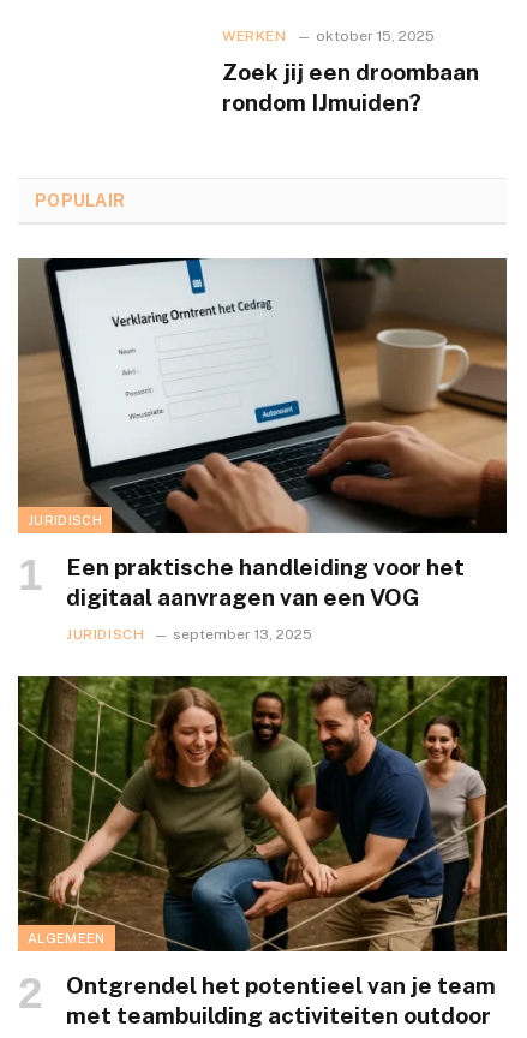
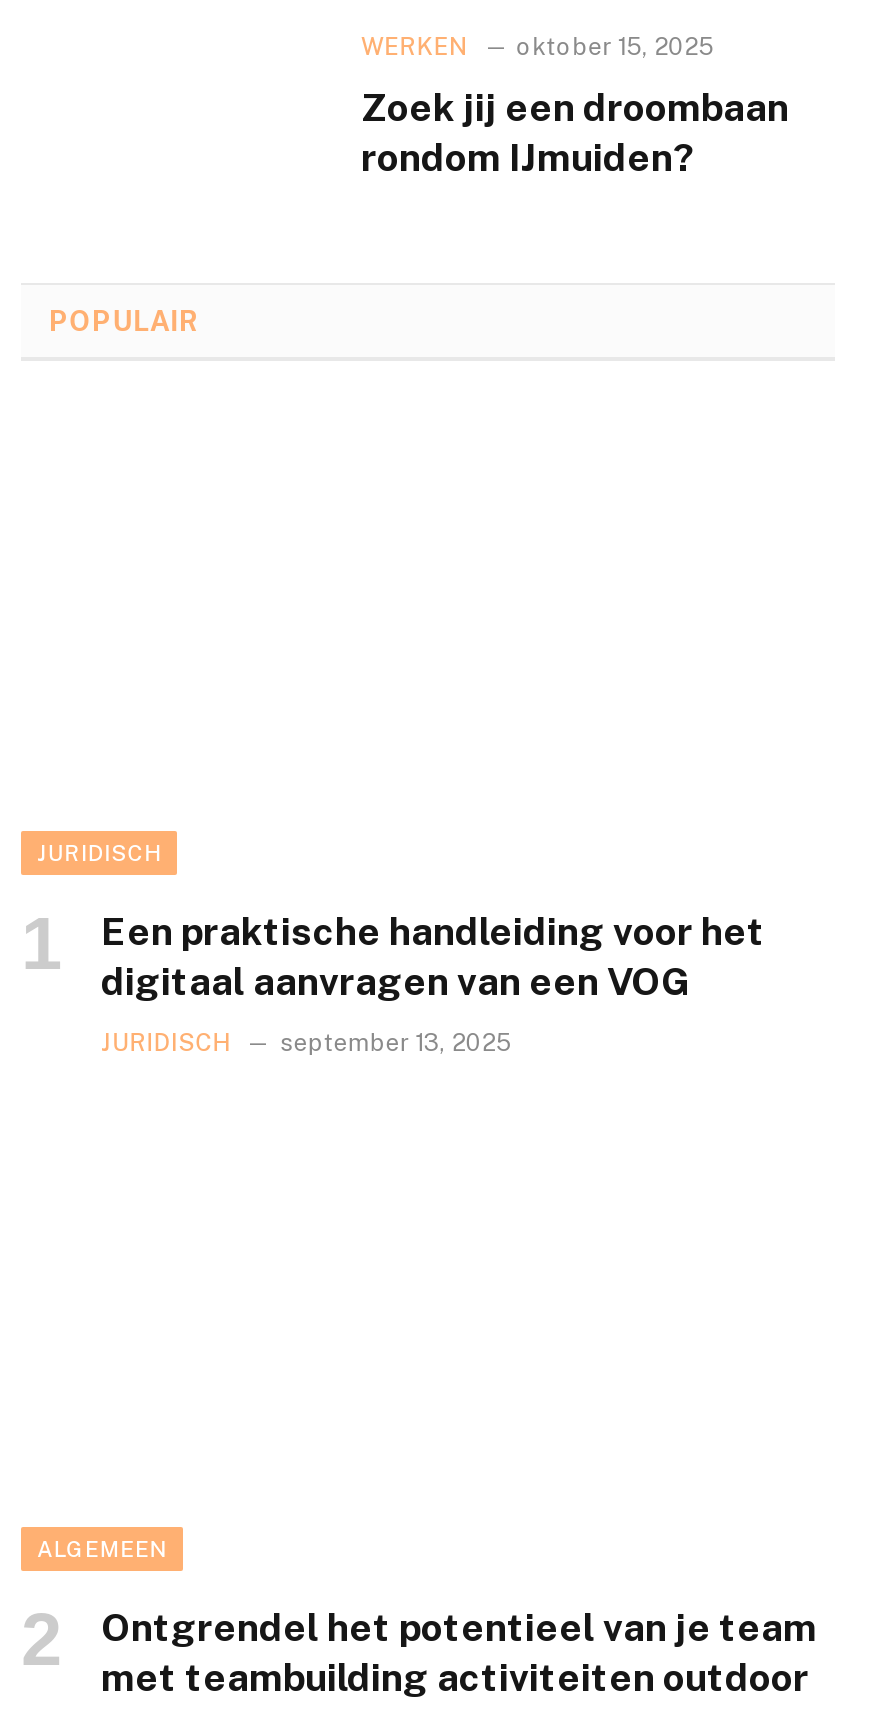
[17,257,508,535] [image] -> none
[17,675,508,953] [image] -> none

